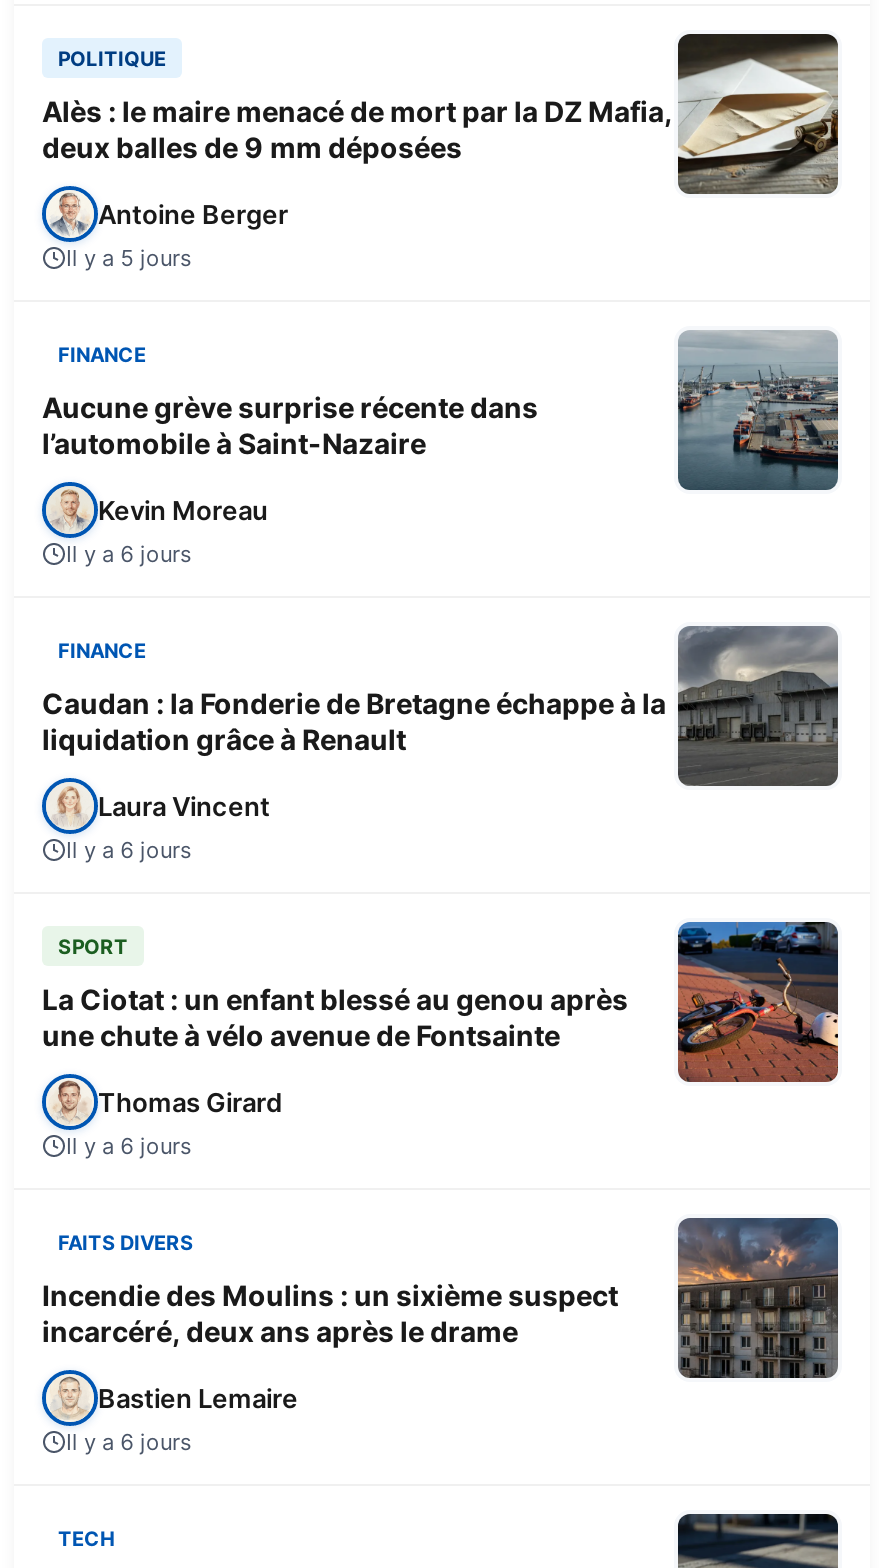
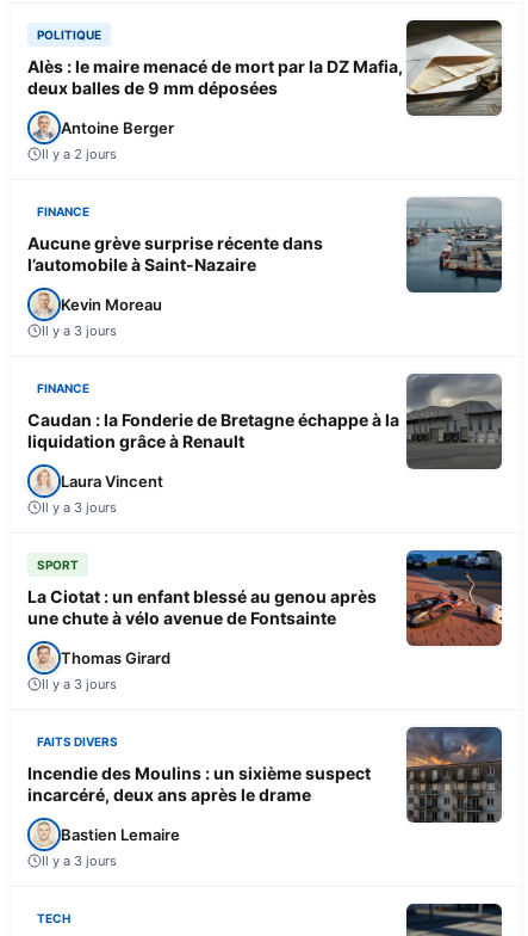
[66,243,192,271] Il y a 5 jours -> [42,145,117,162] Il y a 2 jours
[66,539,192,567] Il y a 6 jours -> [42,322,117,339] Il y a 3 jours
[66,835,192,863] Il y a 6 jours -> [42,499,117,515] Il y a 3 jours
[66,1131,192,1159] Il y a 6 jours -> [42,675,117,692] Il y a 3 jours
[66,1427,192,1455] Il y a 6 jours -> [42,852,117,869] Il y a 3 jours

